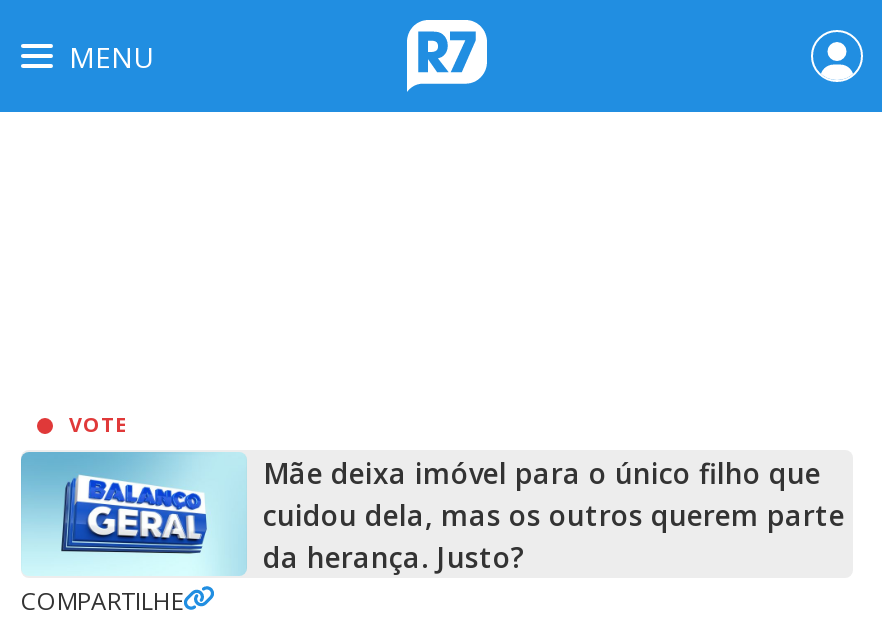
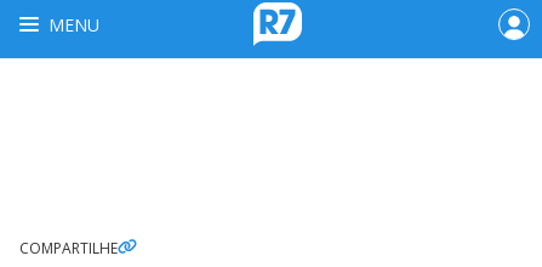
[19,410,845,578] [image] | VOTE | Mãe deixa imóvel para o único filho que | cuidou dela, mas os outros querem parte | da herança. Justo? -> none

